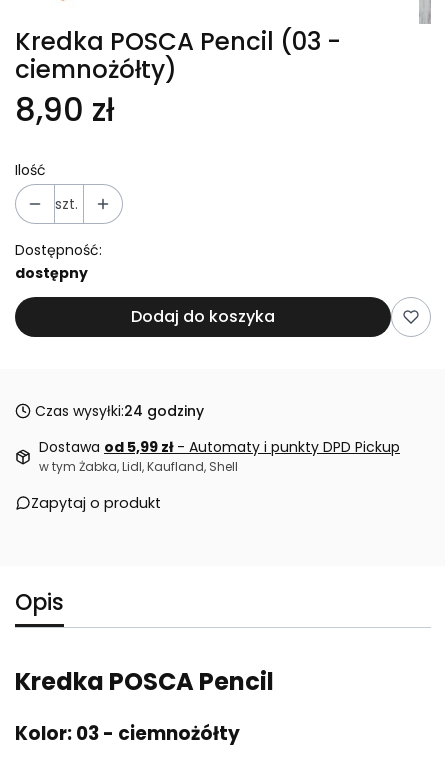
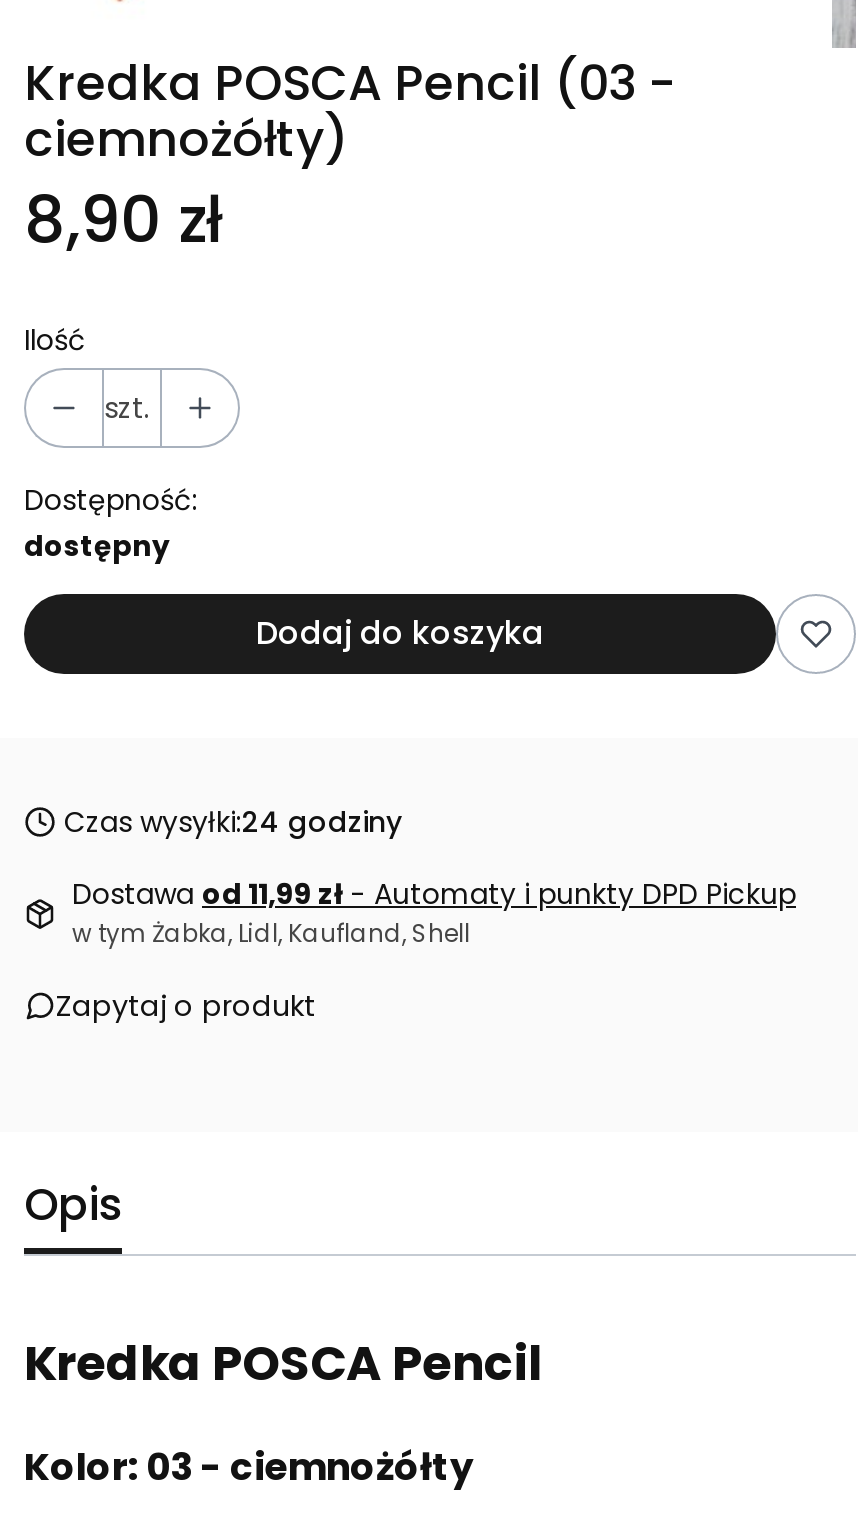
[39,437,400,457] Dostawa od 5,99 zł - Automaty i punkty DPD Pickup -> [72,874,796,914] Dostawa od 11,99 zł - Automaty i punkty DPD Pickup

